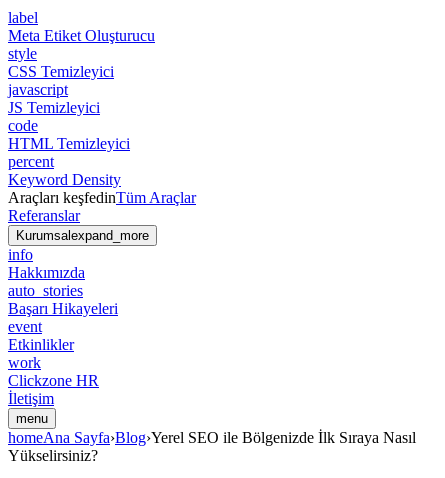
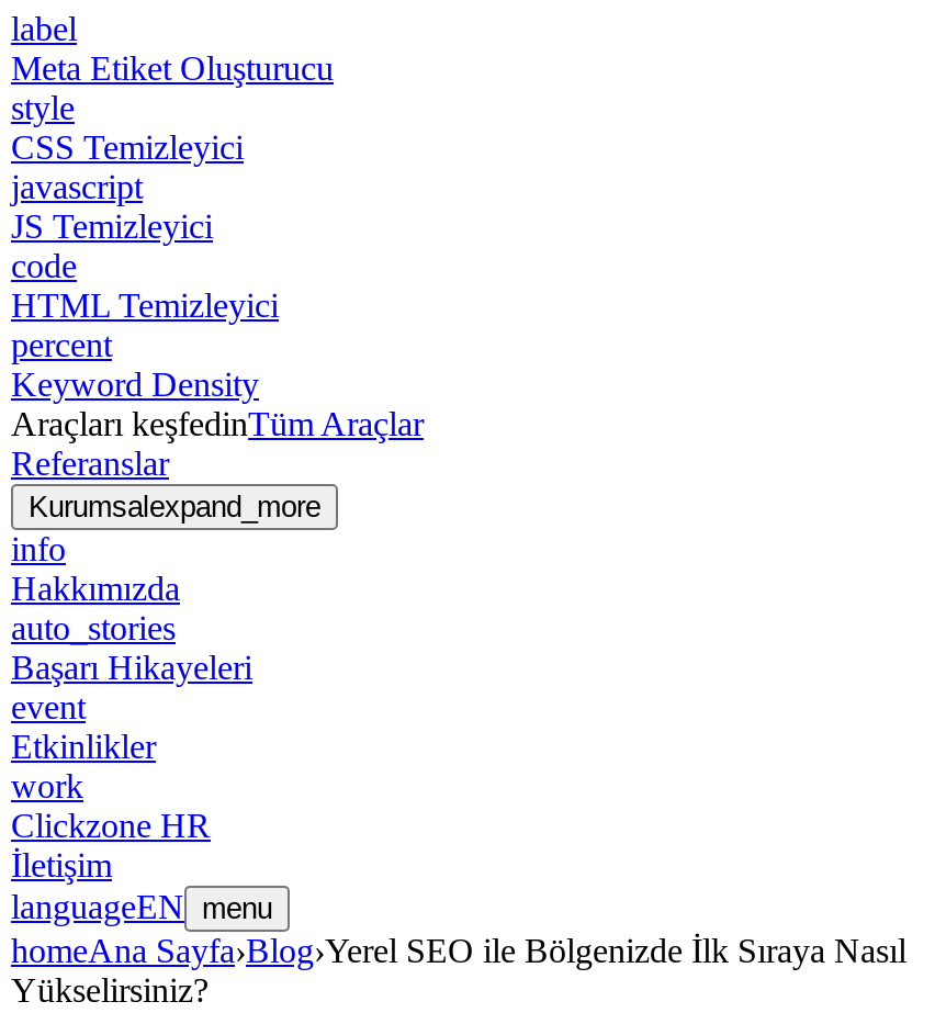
[16,411,48,426] menu -> [11,888,272,925] languageEN menu

